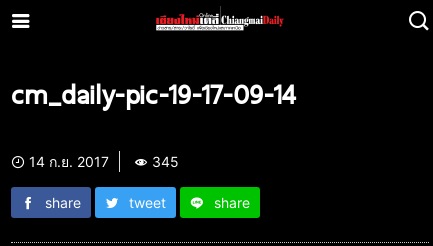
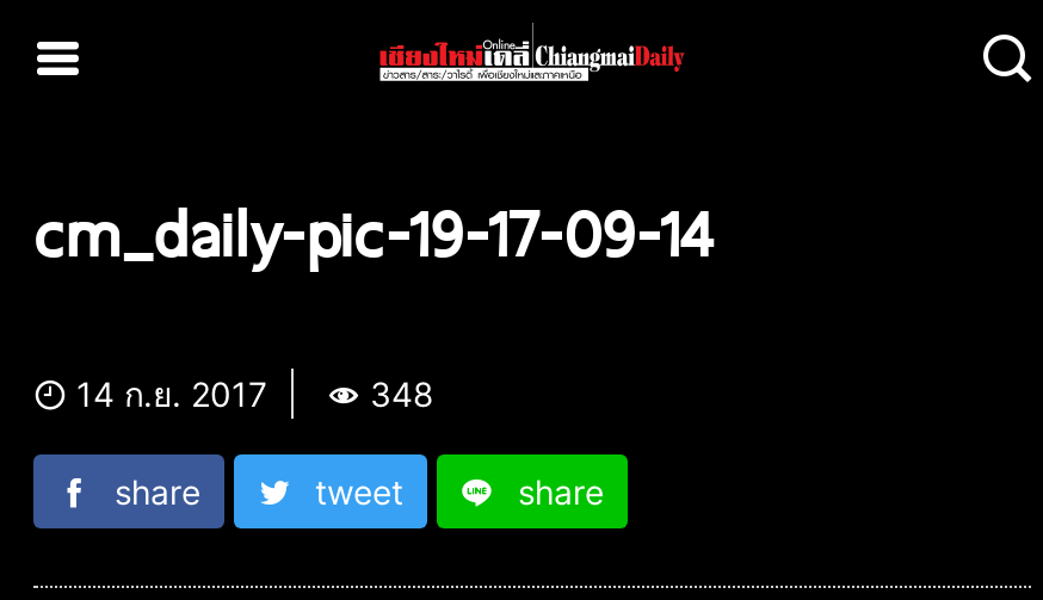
[148,153,179,170] 345 -> [360,373,434,414] 348

